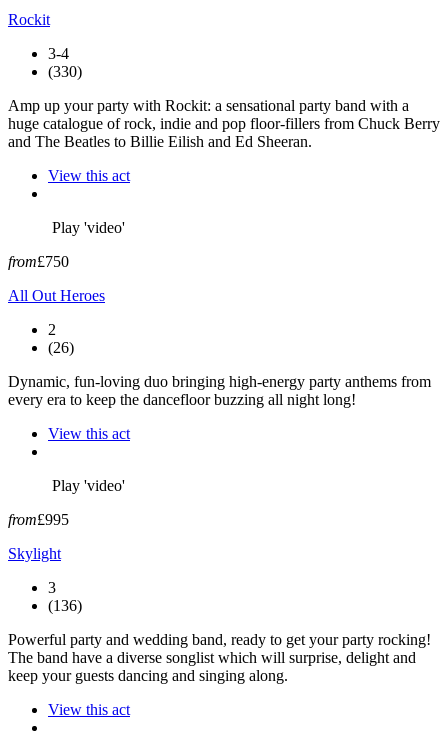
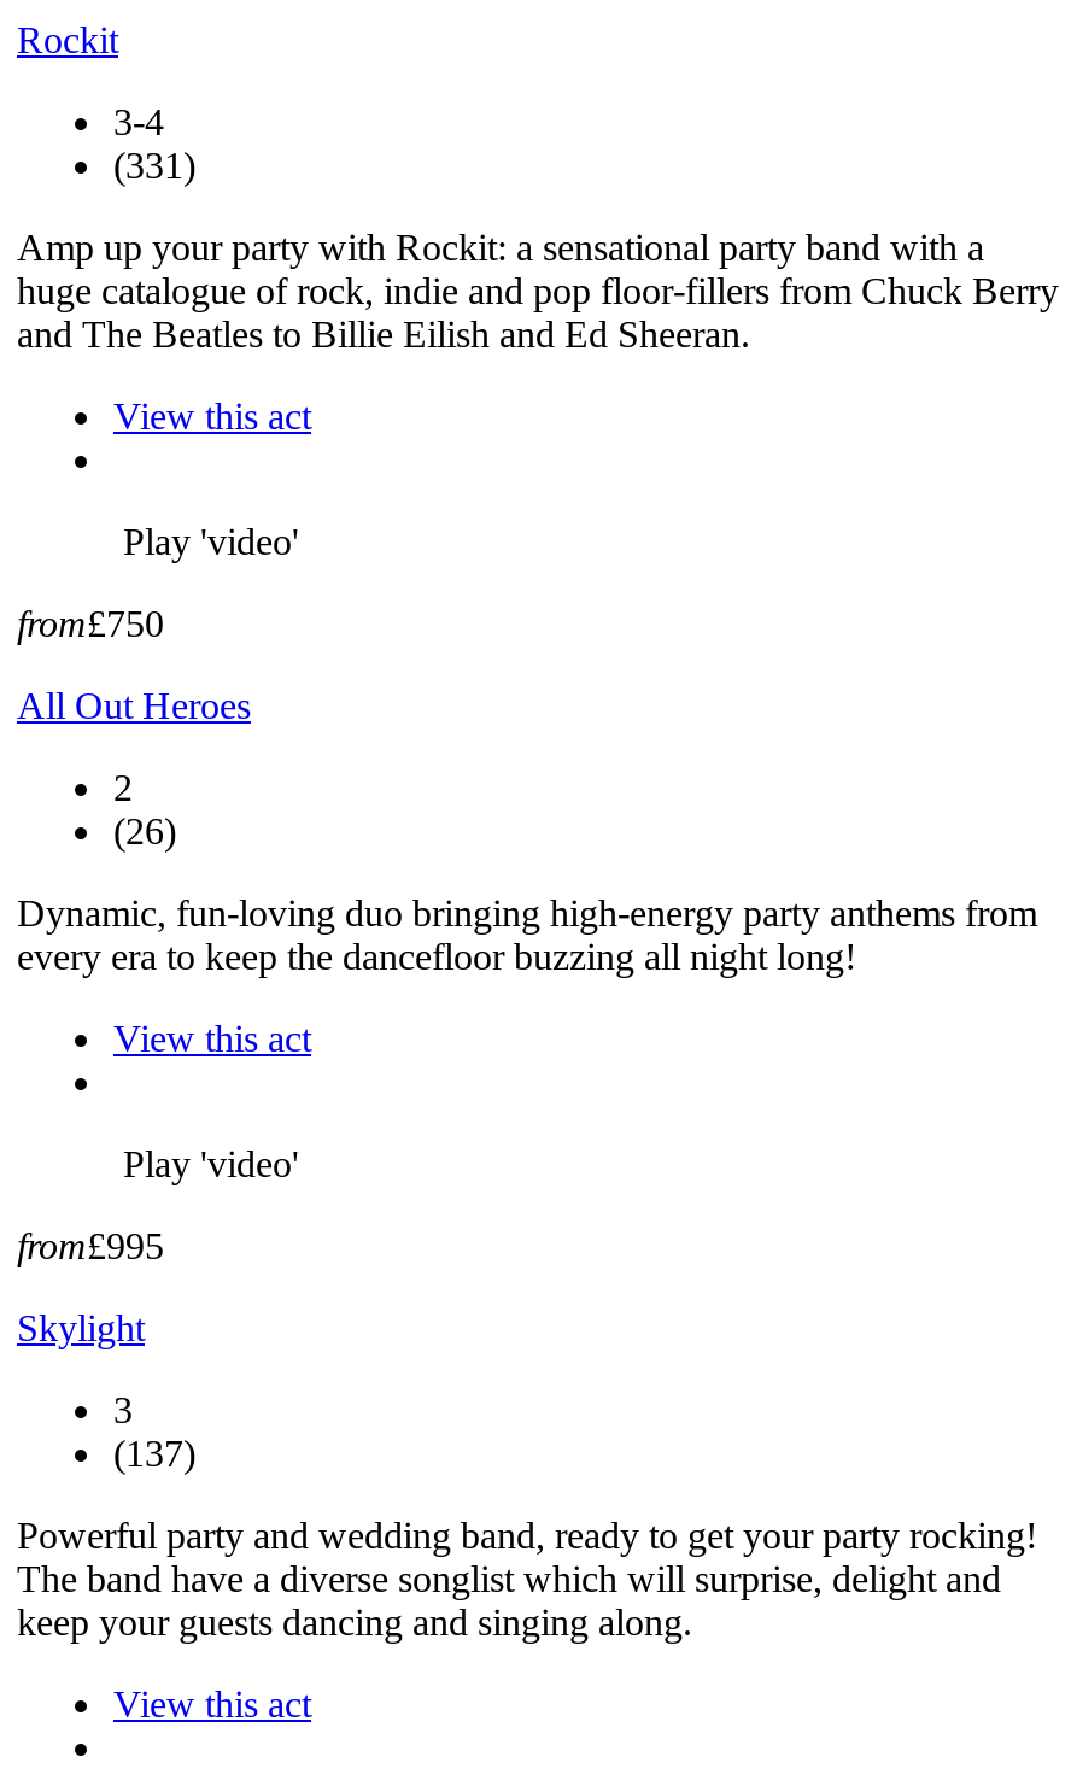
[48,63,82,80] (330) -> [113,144,195,185] (331)
[48,597,82,614] (136) -> [113,1432,195,1473] (137)

